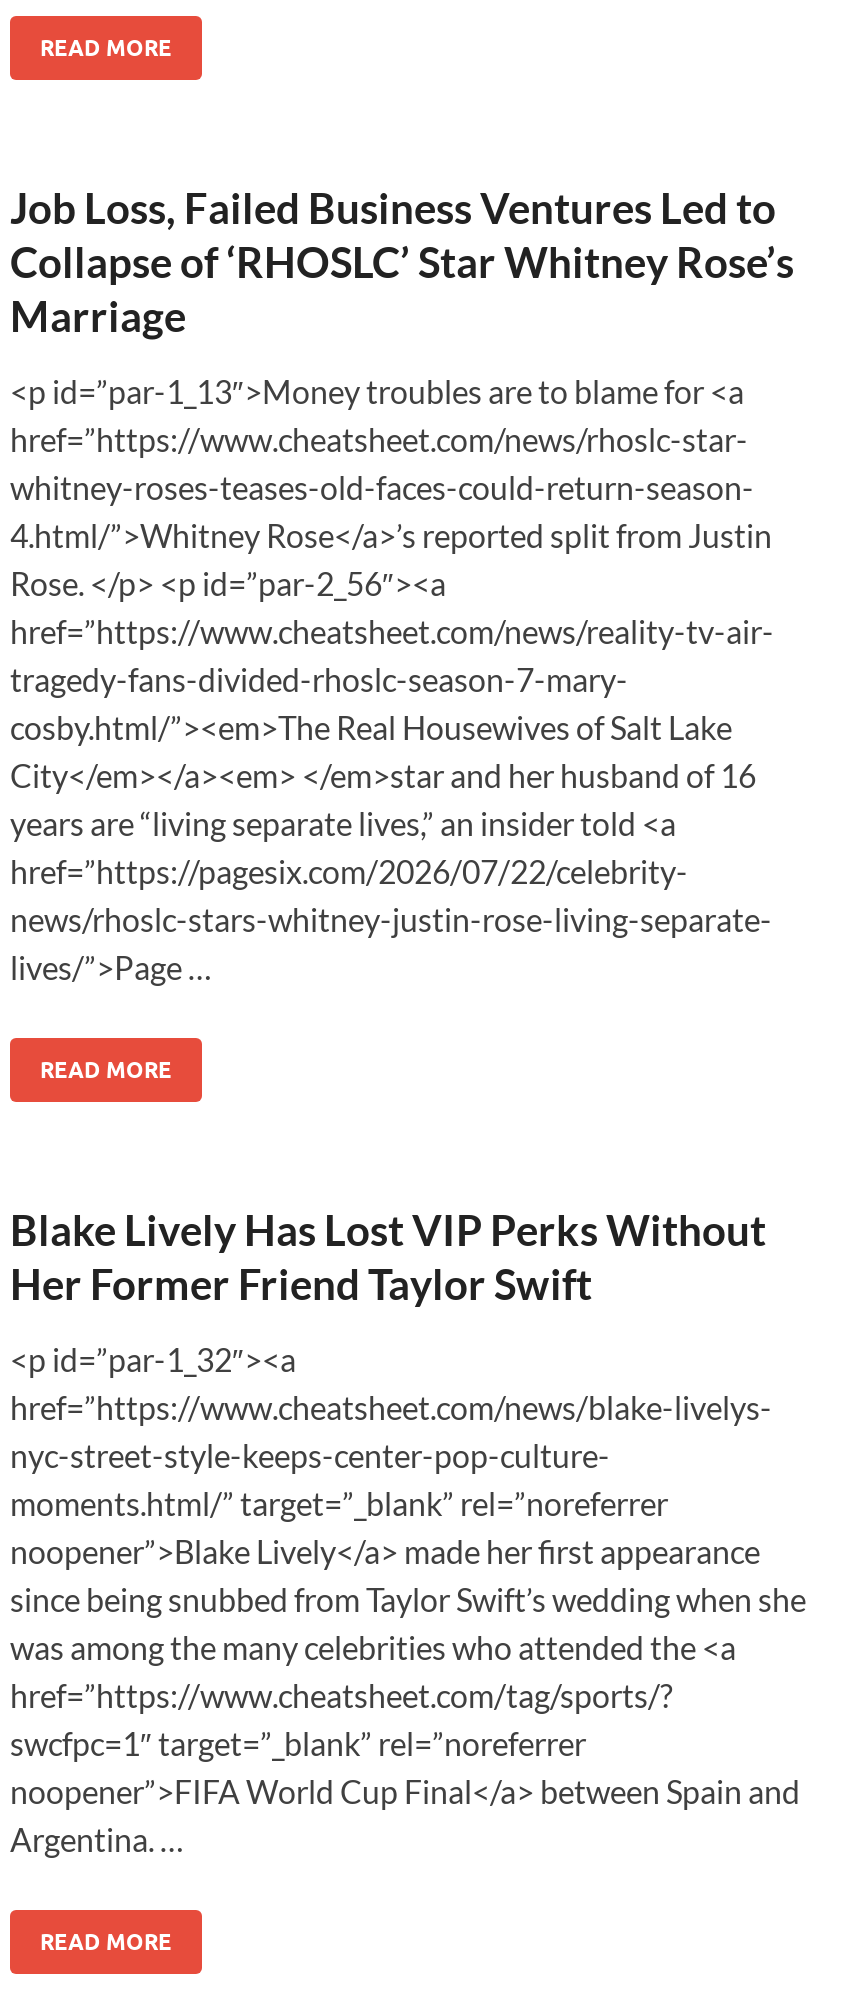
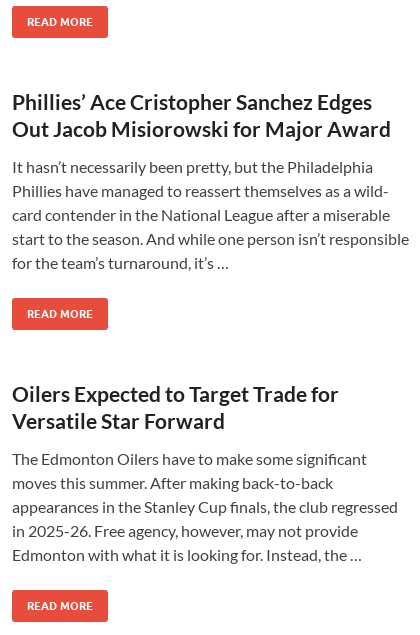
[10,182,794,340] Job Loss, Failed Business Ventures Led to | Collapse of ‘RHOSLC’ Star Whitney Rose’s | Marriage -> [12,89,391,141] Phillies’ Ace Cristopher Sanchez Edges | Out Jacob Misiorowski for Major Award
[10,372,774,986] <p id=”par-1_13″>Money troubles are to blame for <a | href=”https://www.cheatsheet.com/news/rhoslc-star- | whitney-roses-teases-old-faces-could-return-season- | 4.html/”>Whitney Rose</a>’s reported split from Justin | Rose. </p> <p id=”par-2_56″><a | href=”https://www.cheatsheet.com/news/reality-tv-air- | tragedy-fans-divided-rhoslc-season-7-mary- | cosby.html/”><em>The Real Housewives of Salt Lake | City</em></a><em> </em>star and her husband of 16 | years are “living separate lives,” an insider told <a | href=”https://pagesix.com/2026/07/22/celebrity- | news/rhoslc-stars-whitney-justin-rose-living-separate- | lives/”>Page … -> [12,157,409,272] It hasn’t necessarily been pretty, but the Philadelphia | Phillies have managed to reassert themselves as a wild- | card contender in the National League after a miserable | start to the season. And while one person isn’t responsible | for the team’s turnaround, it’s …
[10,1204,766,1308] Blake Lively Has Lost VIP Perks Without | Her Former Friend Taylor Swift -> [12,381,339,433] Oilers Expected to Target Trade for | Versatile Star Forward
[10,1340,806,1858] <p id=”par-1_32″><a | href=”https://www.cheatsheet.com/news/blake-livelys- | nyc-street-style-keeps-center-pop-culture- | moments.html/” target=”_blank” rel=”noreferrer | noopener”>Blake Lively</a> made her first appearance | since being snubbed from Taylor Swift’s wedding when she | was among the many celebrities who attended the <a | href=”https://www.cheatsheet.com/tag/sports/? | swcfpc=1″ target=”_blank” rel=”noreferrer | noopener”>FIFA World Cup Final</a> between Spain and | Argentina. … -> [12,449,398,564] The Edmonton Oilers have to make some significant | moves this summer. After making back-to-back | appearances in the Stanley Cup finals, the club regressed | in 2025-26. Free agency, however, may not provide | Edmonton with what it is looking for. Instead, the …

